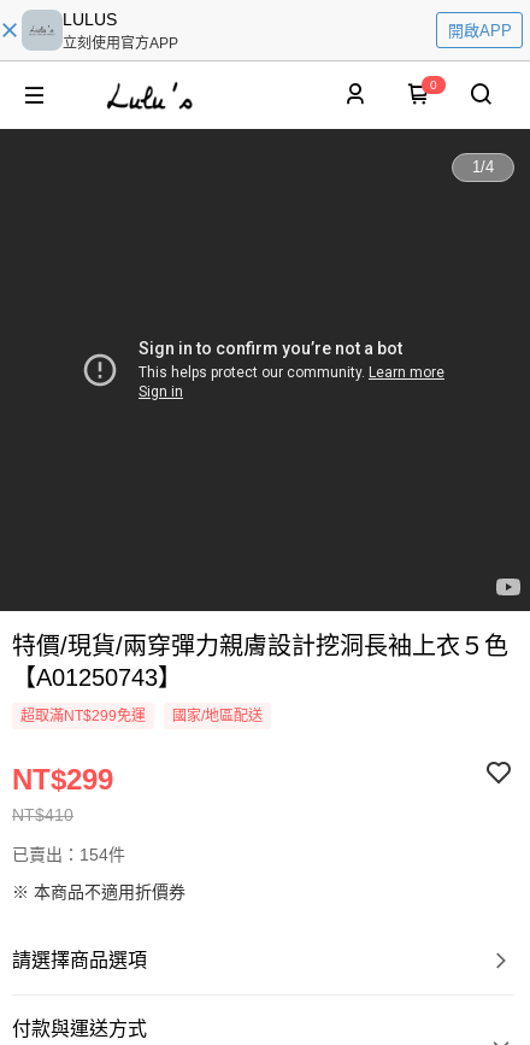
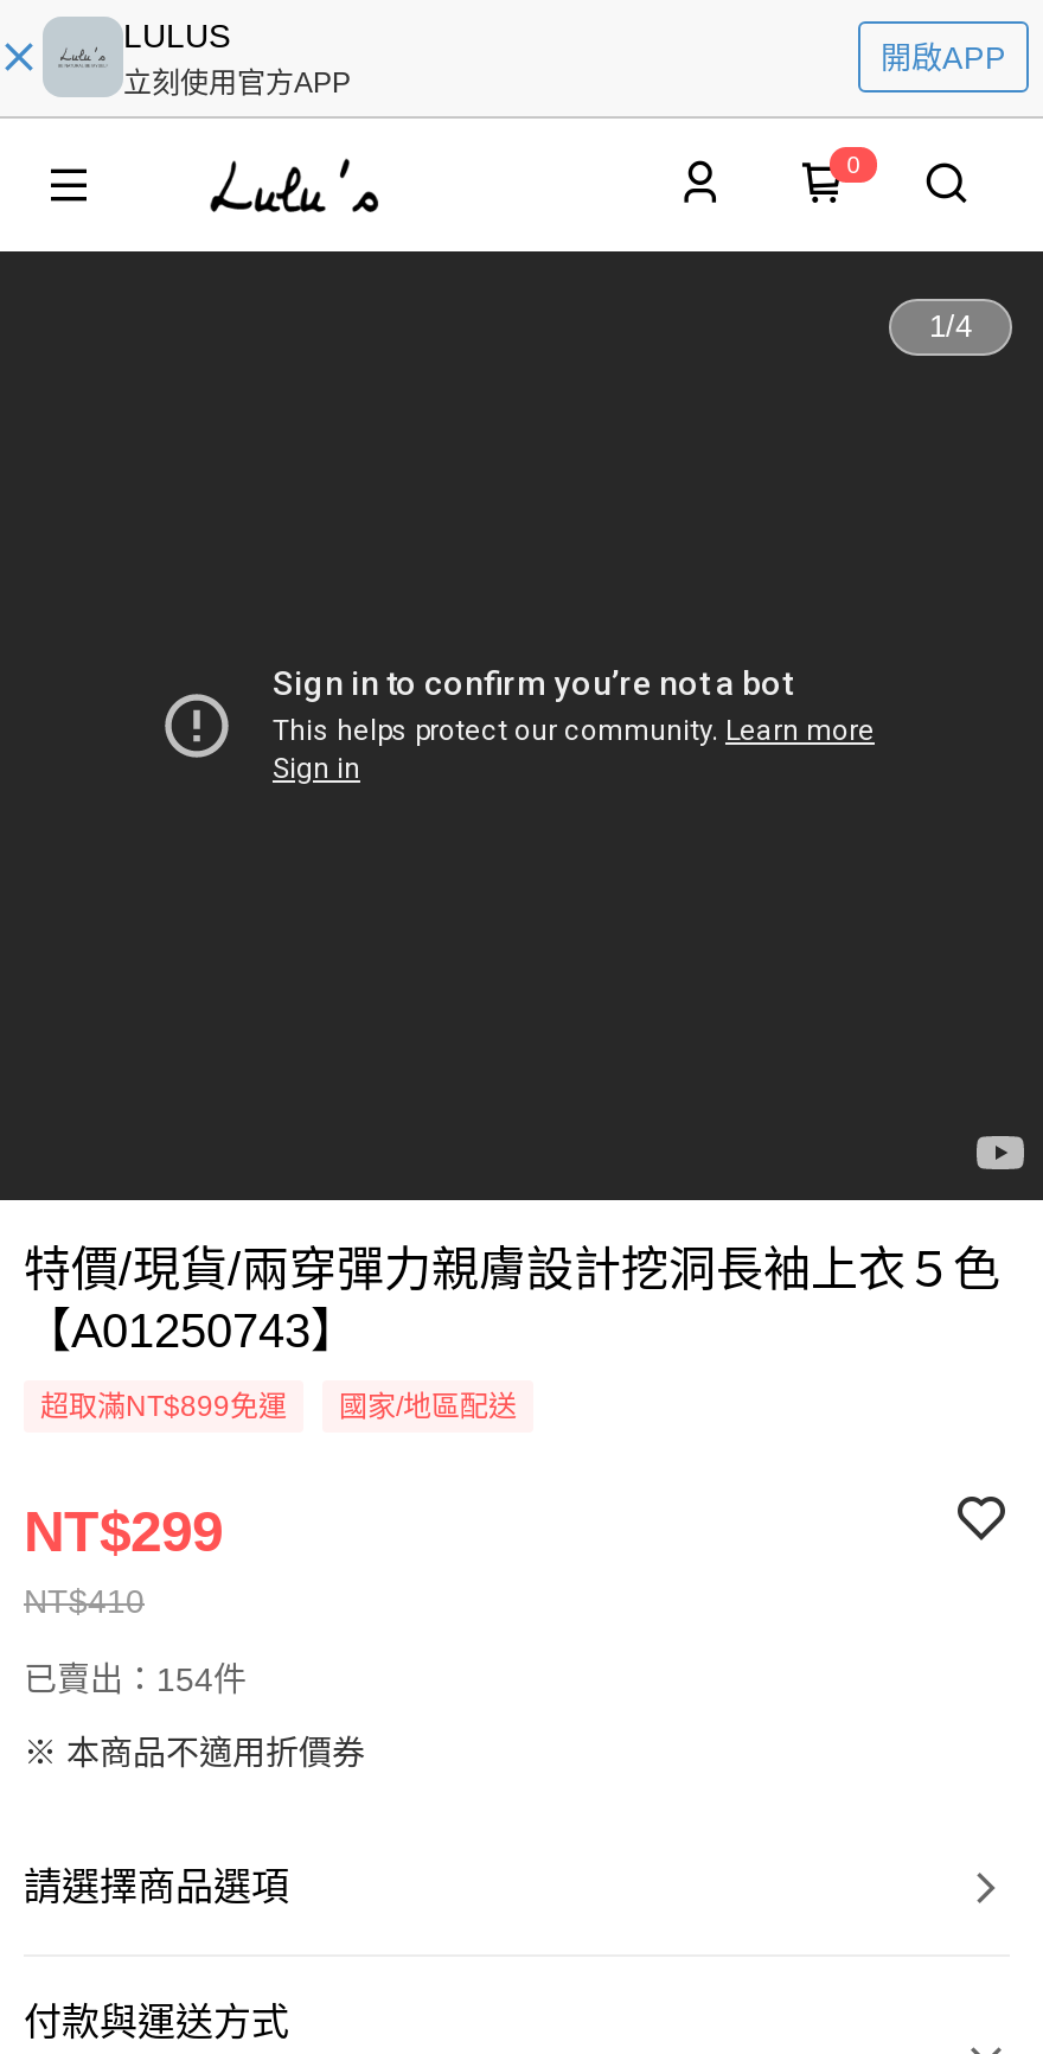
[20,708,146,724] 超取滿NT$299免運 -> [40,1390,287,1423] 超取滿NT$899免運

